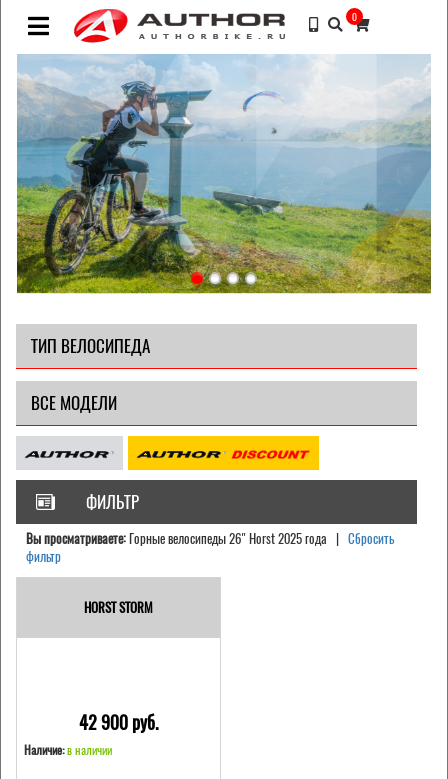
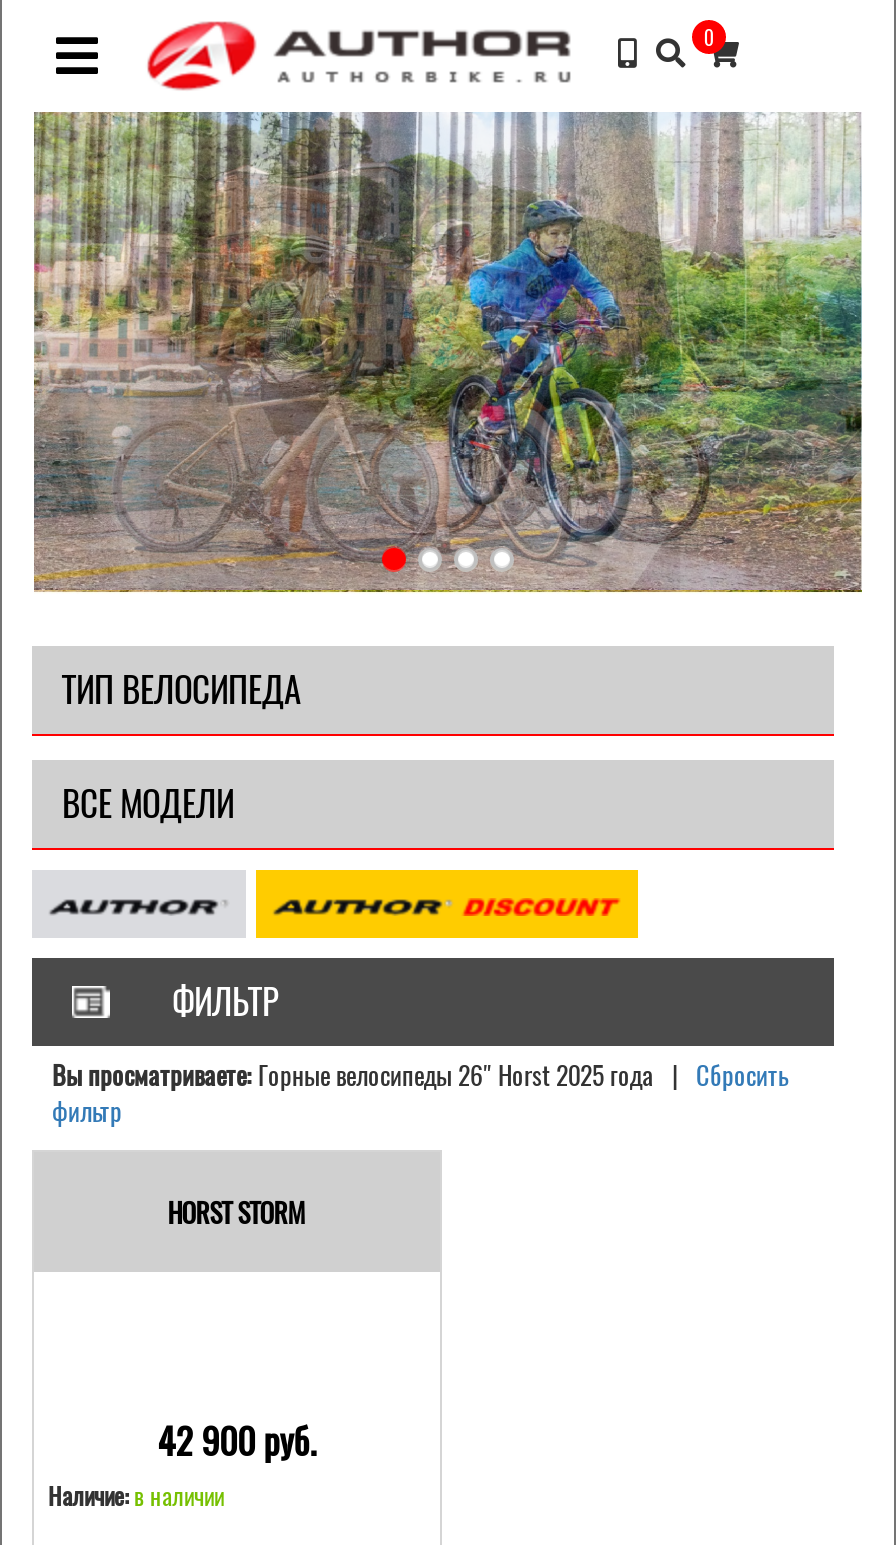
[16,54,432,294] [image] -> [32,110,864,592] [image]

